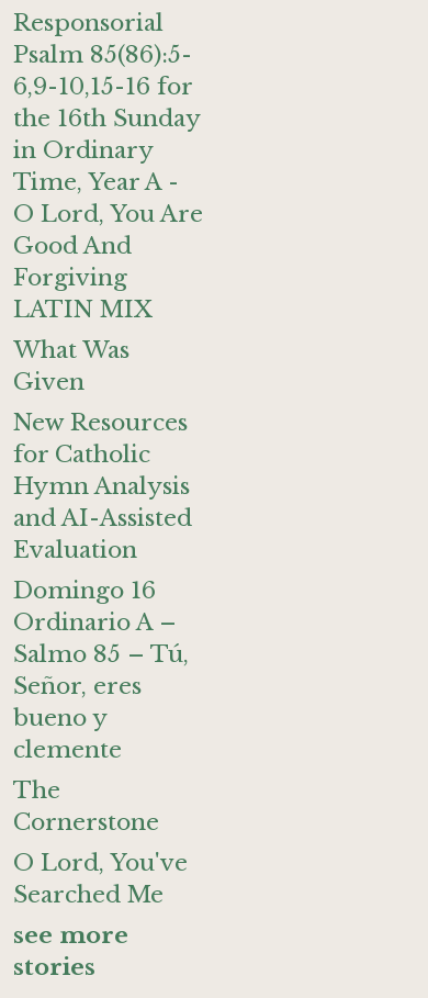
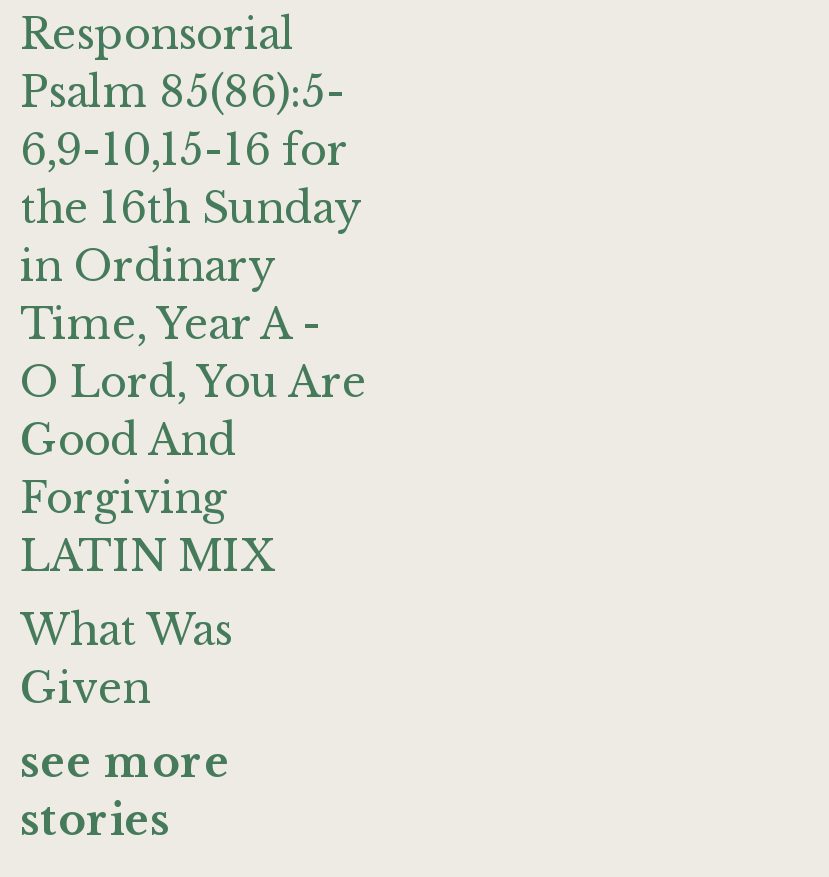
[13,408,192,909] New Resources | for Catholic | Hymn Analysis | and AI-Assisted | Evaluation | Domingo 16 | Ordinario A – | Salmo 85 – Tú, | Señor, eres | bueno y | clemente | The | Cornerstone | O Lord, You've | Searched Me -> none

